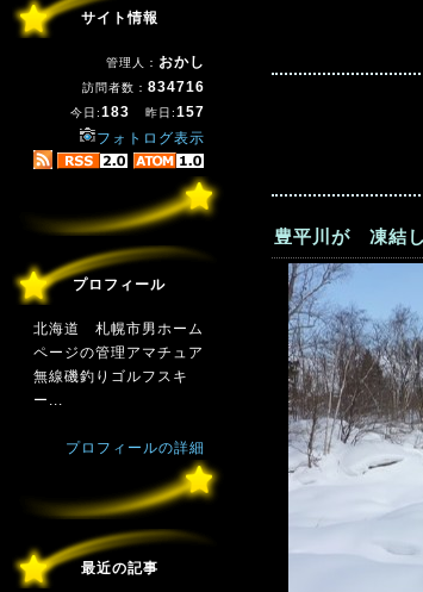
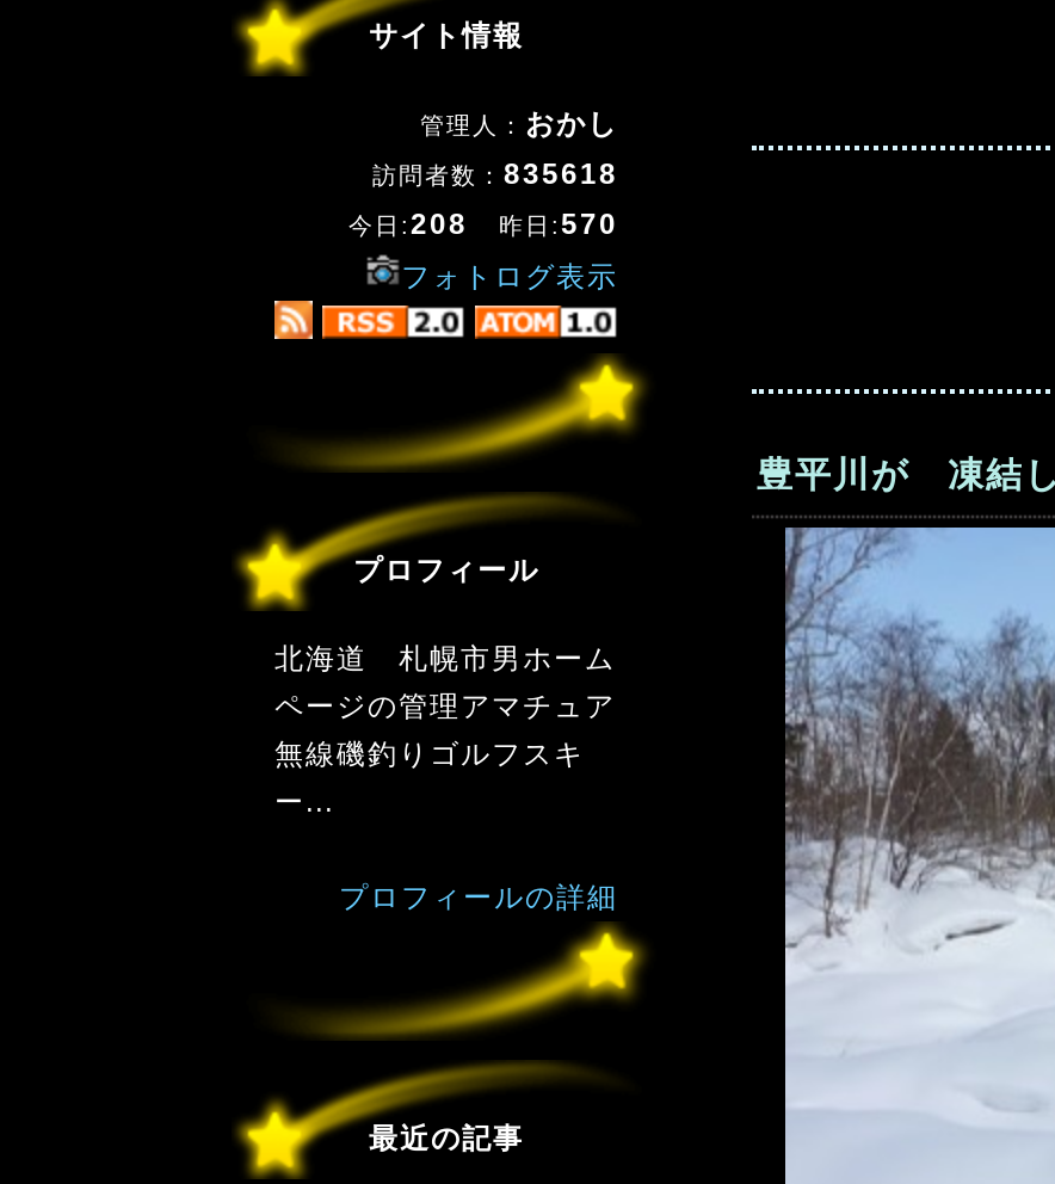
[82,79,205,95] 訪問者数：834716 -> [372,158,618,191] 訪問者数：835618
[70,104,130,120] 今日: 183 -> [348,208,468,241] 今日: 208
[145,104,205,120] 昨日: 157 -> [499,208,618,241] 昨日: 570

